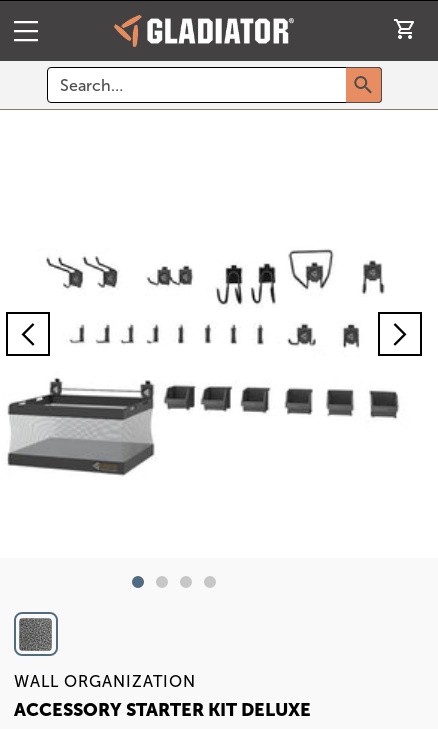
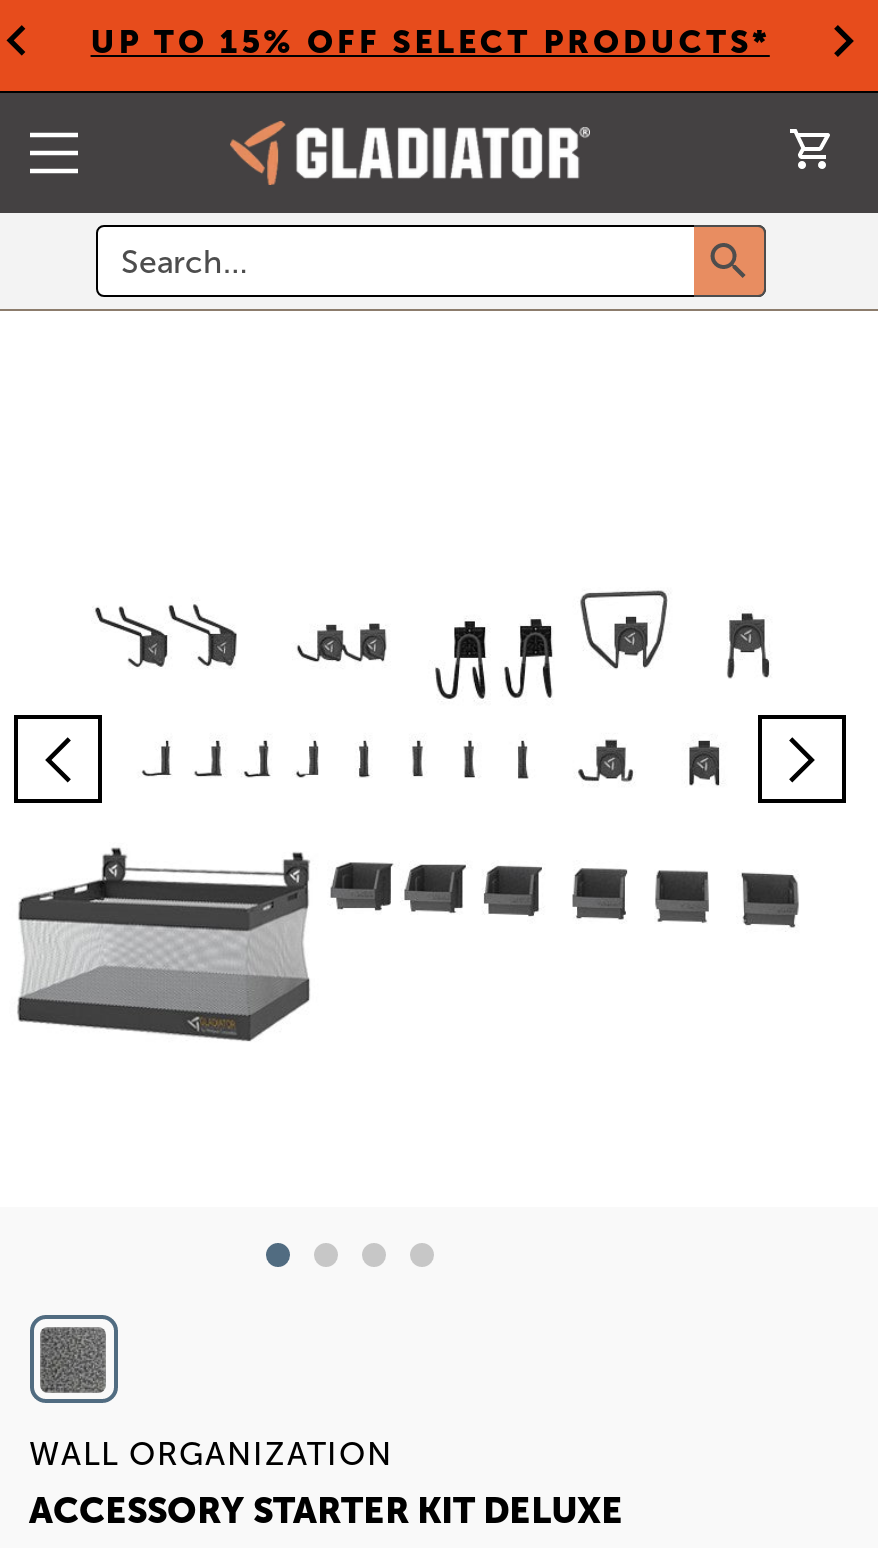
none -> [91,22,770,58] UP TO 15% OFF SELECT PRODUCTS*

